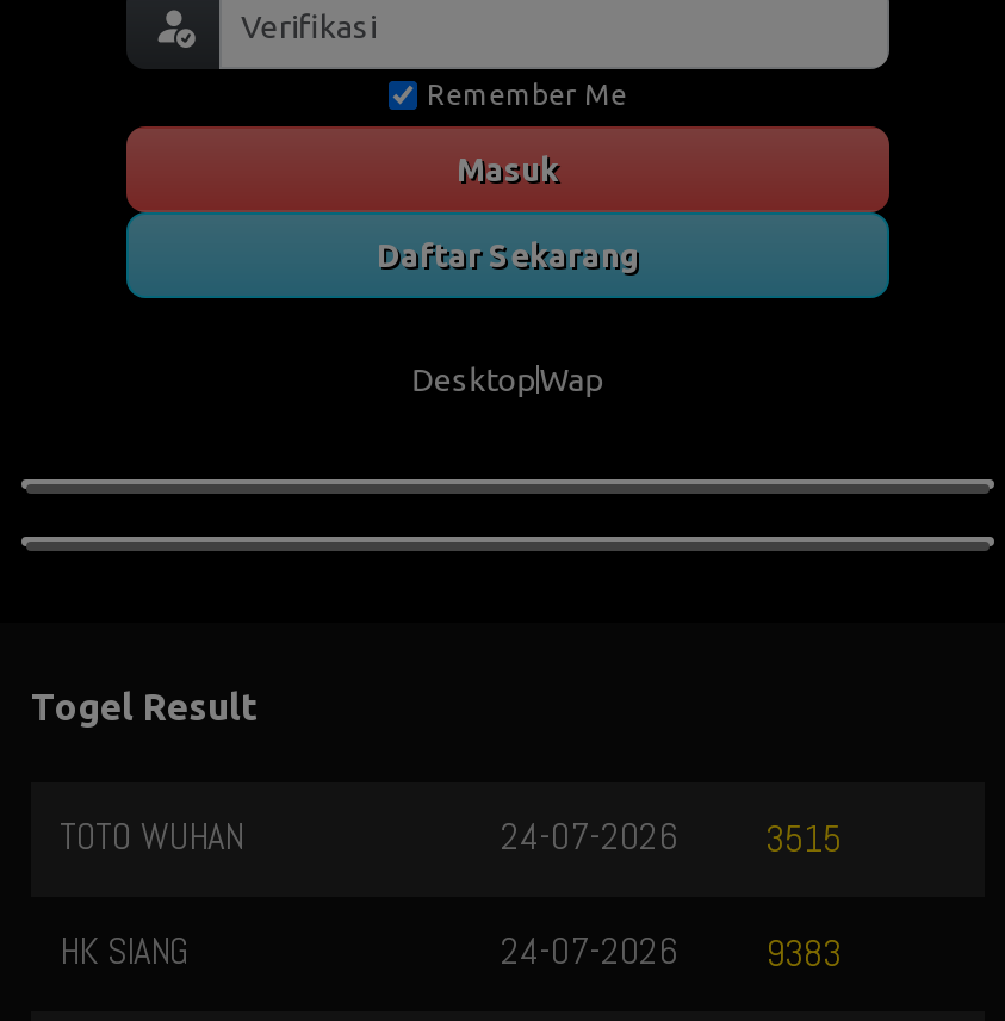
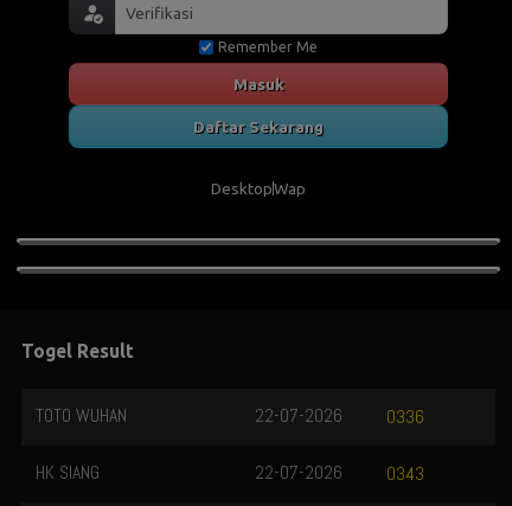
[501,814,677,862] 24-07-2026 -> [255,405,343,428] 22-07-2026
[765,816,842,863] 3515 -> [386,405,424,429] 0336
[501,929,677,977] 24-07-2026 -> [255,461,343,485] 22-07-2026
[765,930,842,978] 9383 -> [386,462,424,486] 0343

